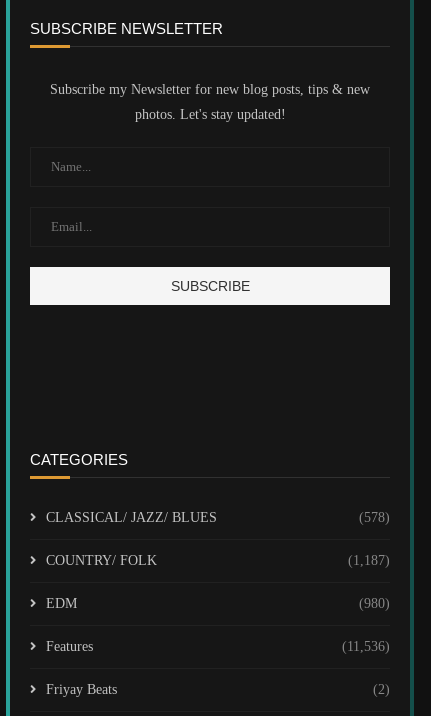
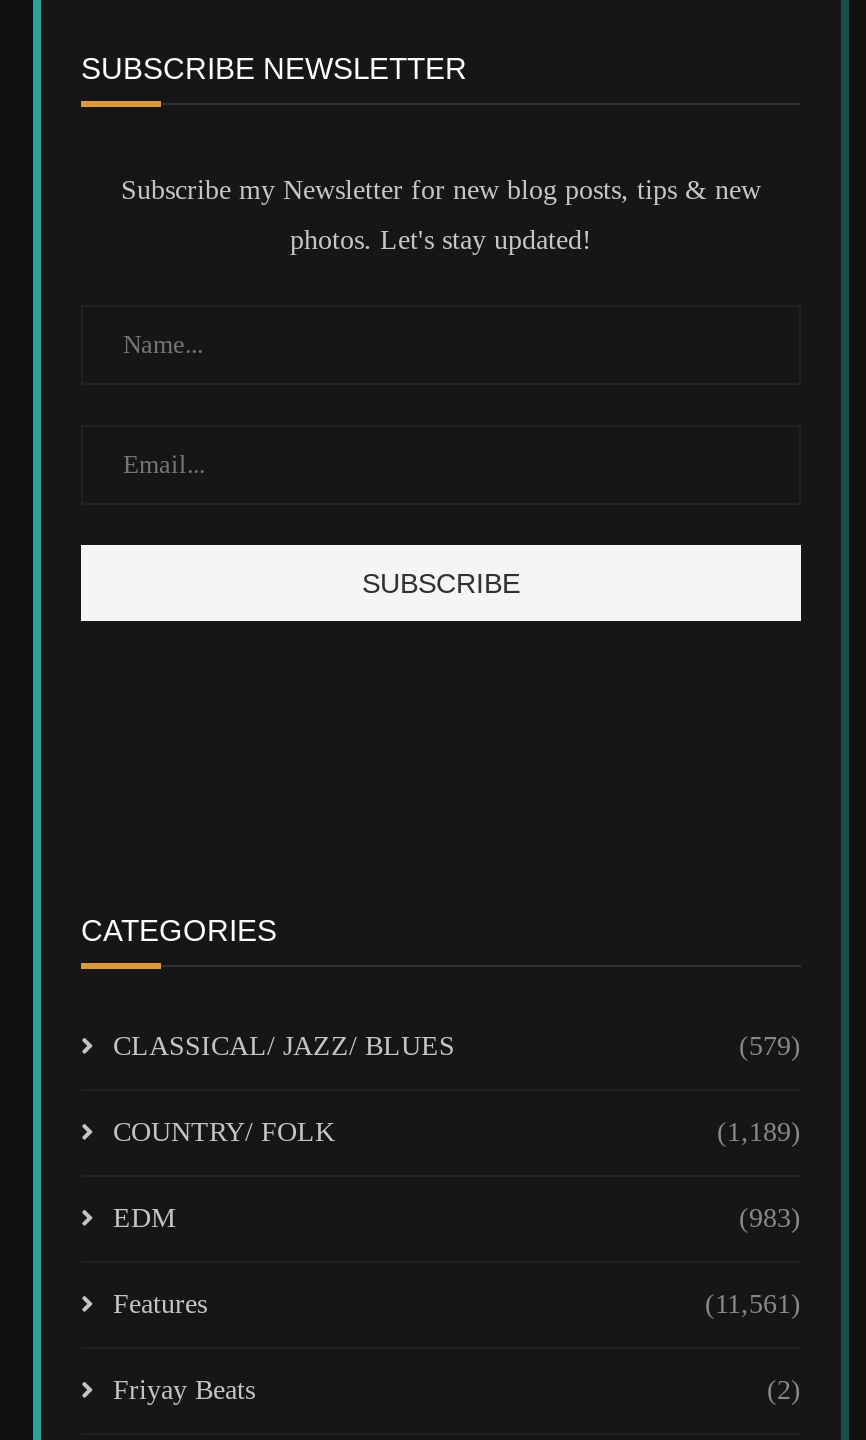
[359,509,390,524] (578) -> [739,1030,801,1060] (579)
[348,552,390,567] (1,187) -> [717,1116,801,1146] (1,189)
[359,595,390,610] (980) -> [739,1202,801,1232] (983)
[342,638,390,653] (11,536) -> [705,1288,801,1318] (11,561)

